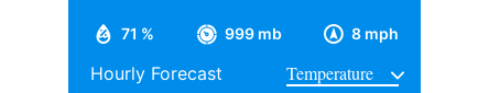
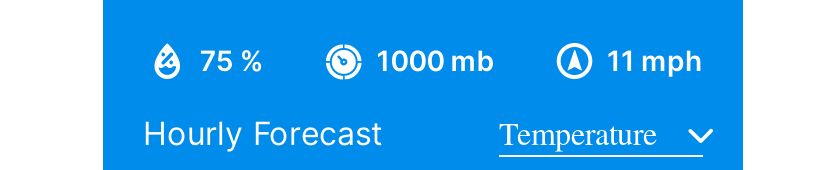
[122,24,155,42] 71 % -> [200,43,264,77] 75 %
[224,24,282,42] 999 mb -> [376,43,494,77] 1000 mb
[351,24,399,42] 8 mph -> [607,43,703,77] 11 mph

